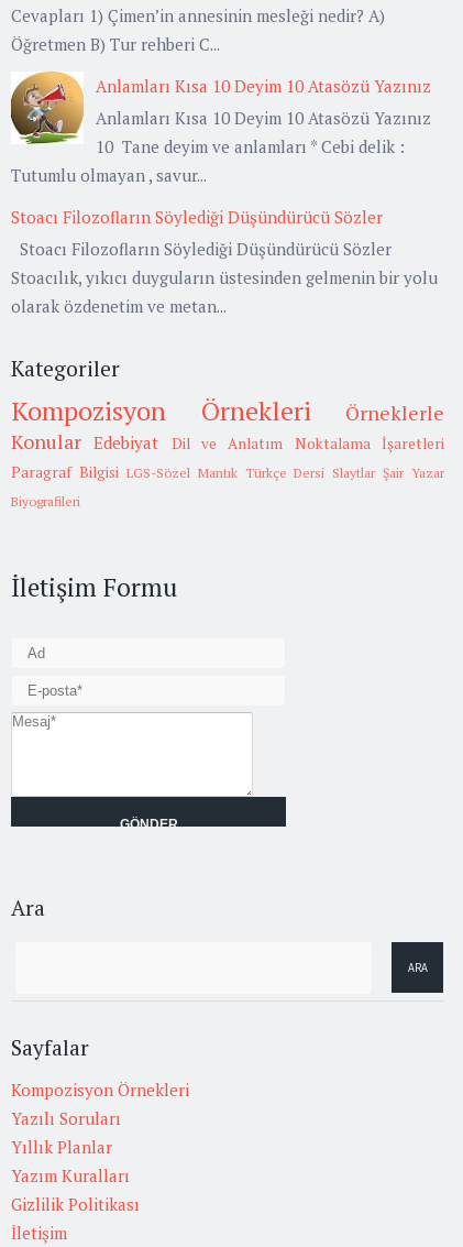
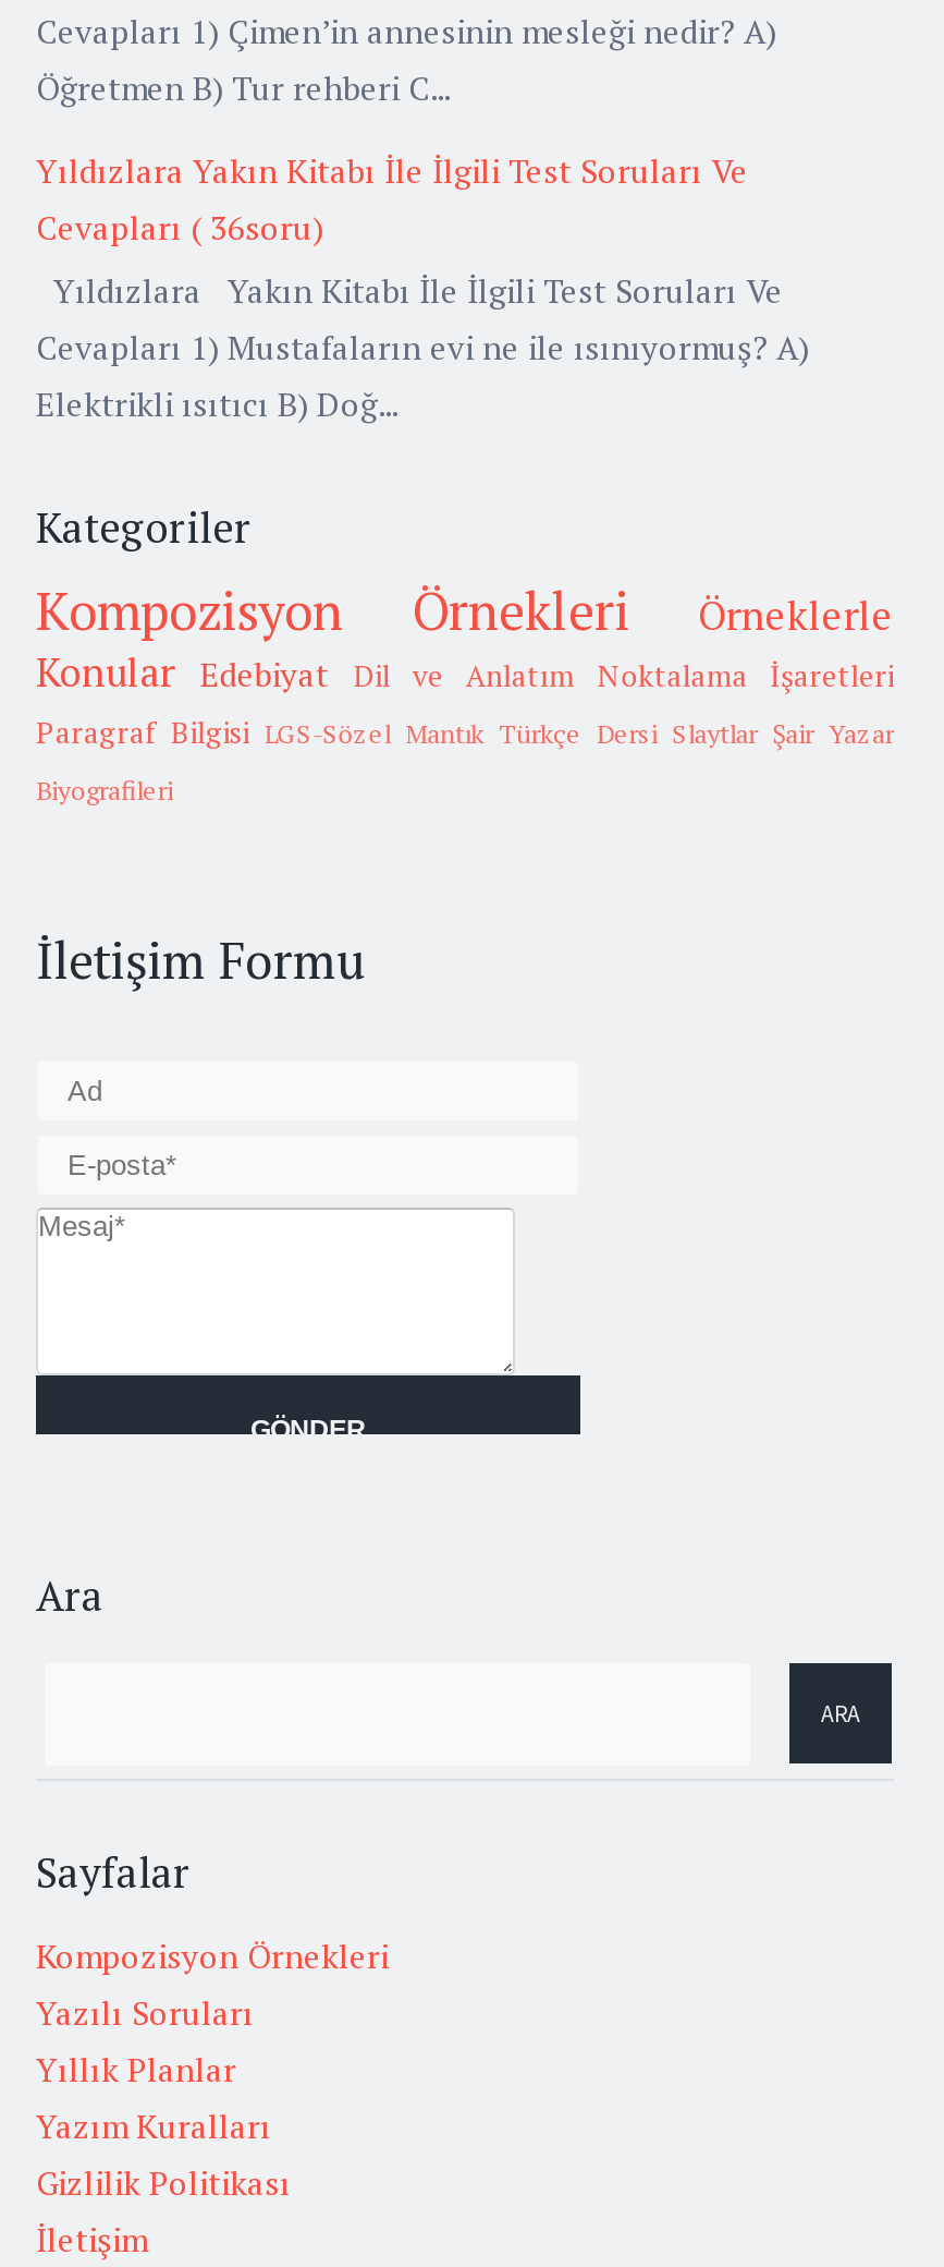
[11,75,438,317] Anlamları Kısa 10 Deyim 10 Atasözü Yazınız | Anlamları Kısa 10 Deyim 10 Atasözü Yazınız | 10 Tane deyim ve anlamları * Cebi delik : | Tutumlu olmayan , savur... | Stoacı Filozofların Söylediği Düşündürücü Sözler | Stoacı Filozofların Söylediği Düşündürücü Sözler | Stoacılık, yıkıcı duyguların üstesinden gelmenin bir yolu | olarak özdenetim ve metan... -> [36,148,809,425] Yıldızlara Yakın Kitabı İle İlgili Test Soruları Ve | Cevapları ( 36soru) | Yıldızlara Yakın Kitabı İle İlgili Test Soruları Ve | Cevapları 1) Mustafaların evi ne ile ısınıyormuş? A) | Elektrikli ısıtıcı B) Doğ...

